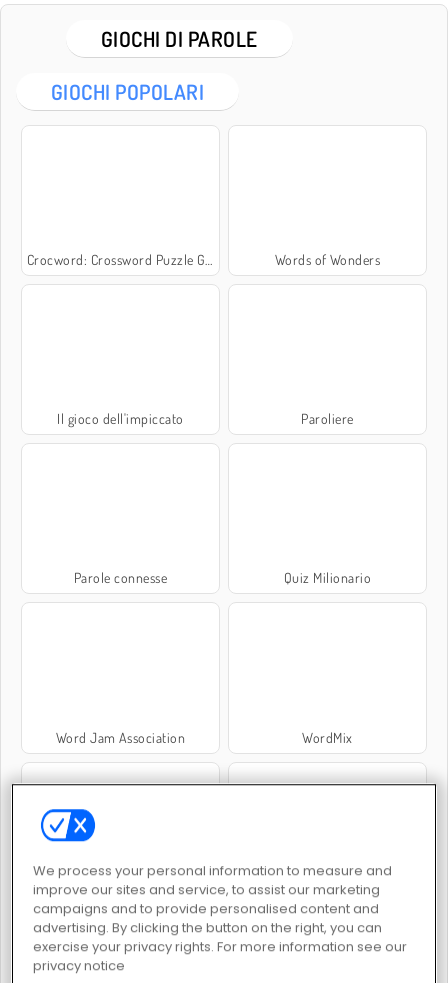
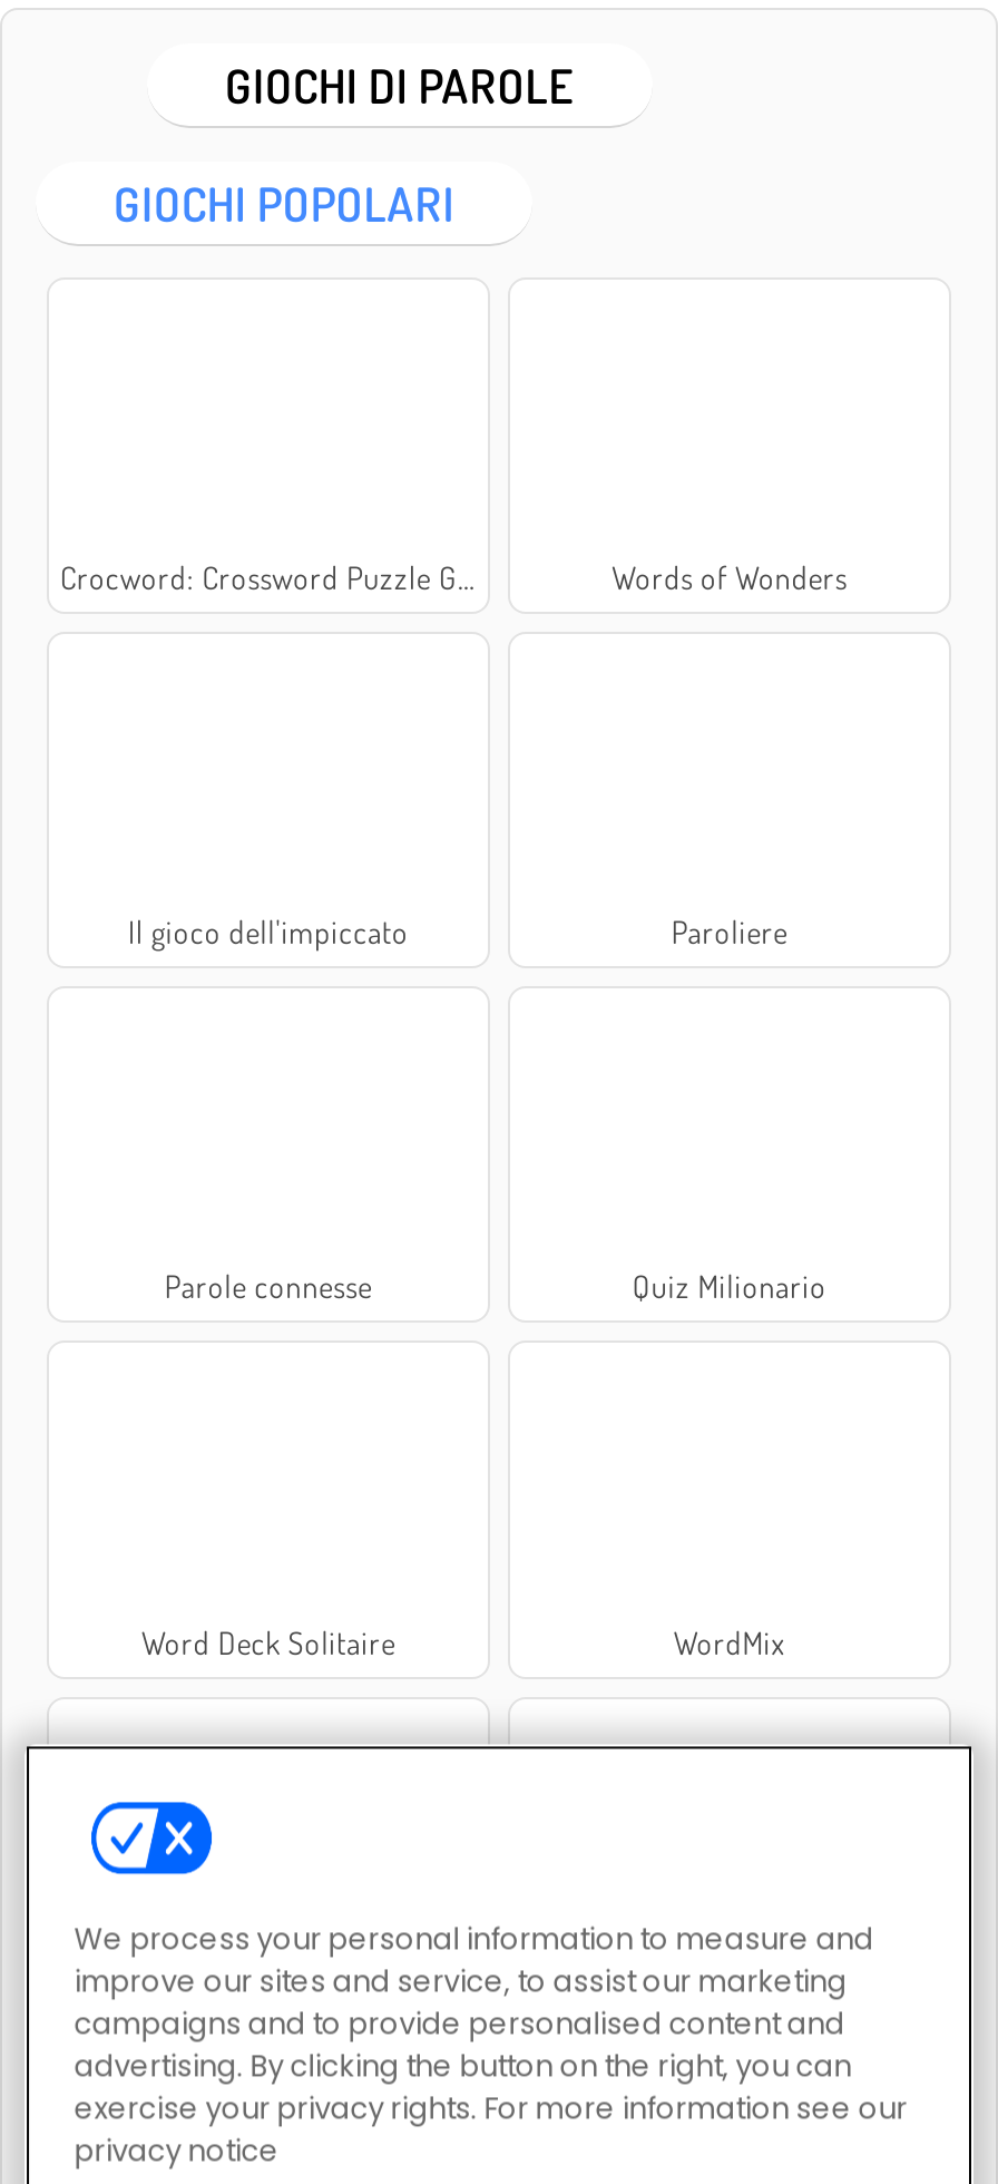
[56,729,185,746] Word Jam Association -> [141,1623,396,1661] Word Deck Solitaire

